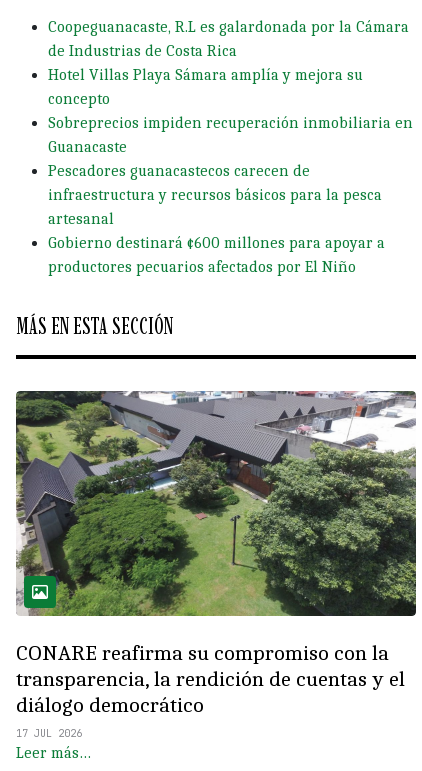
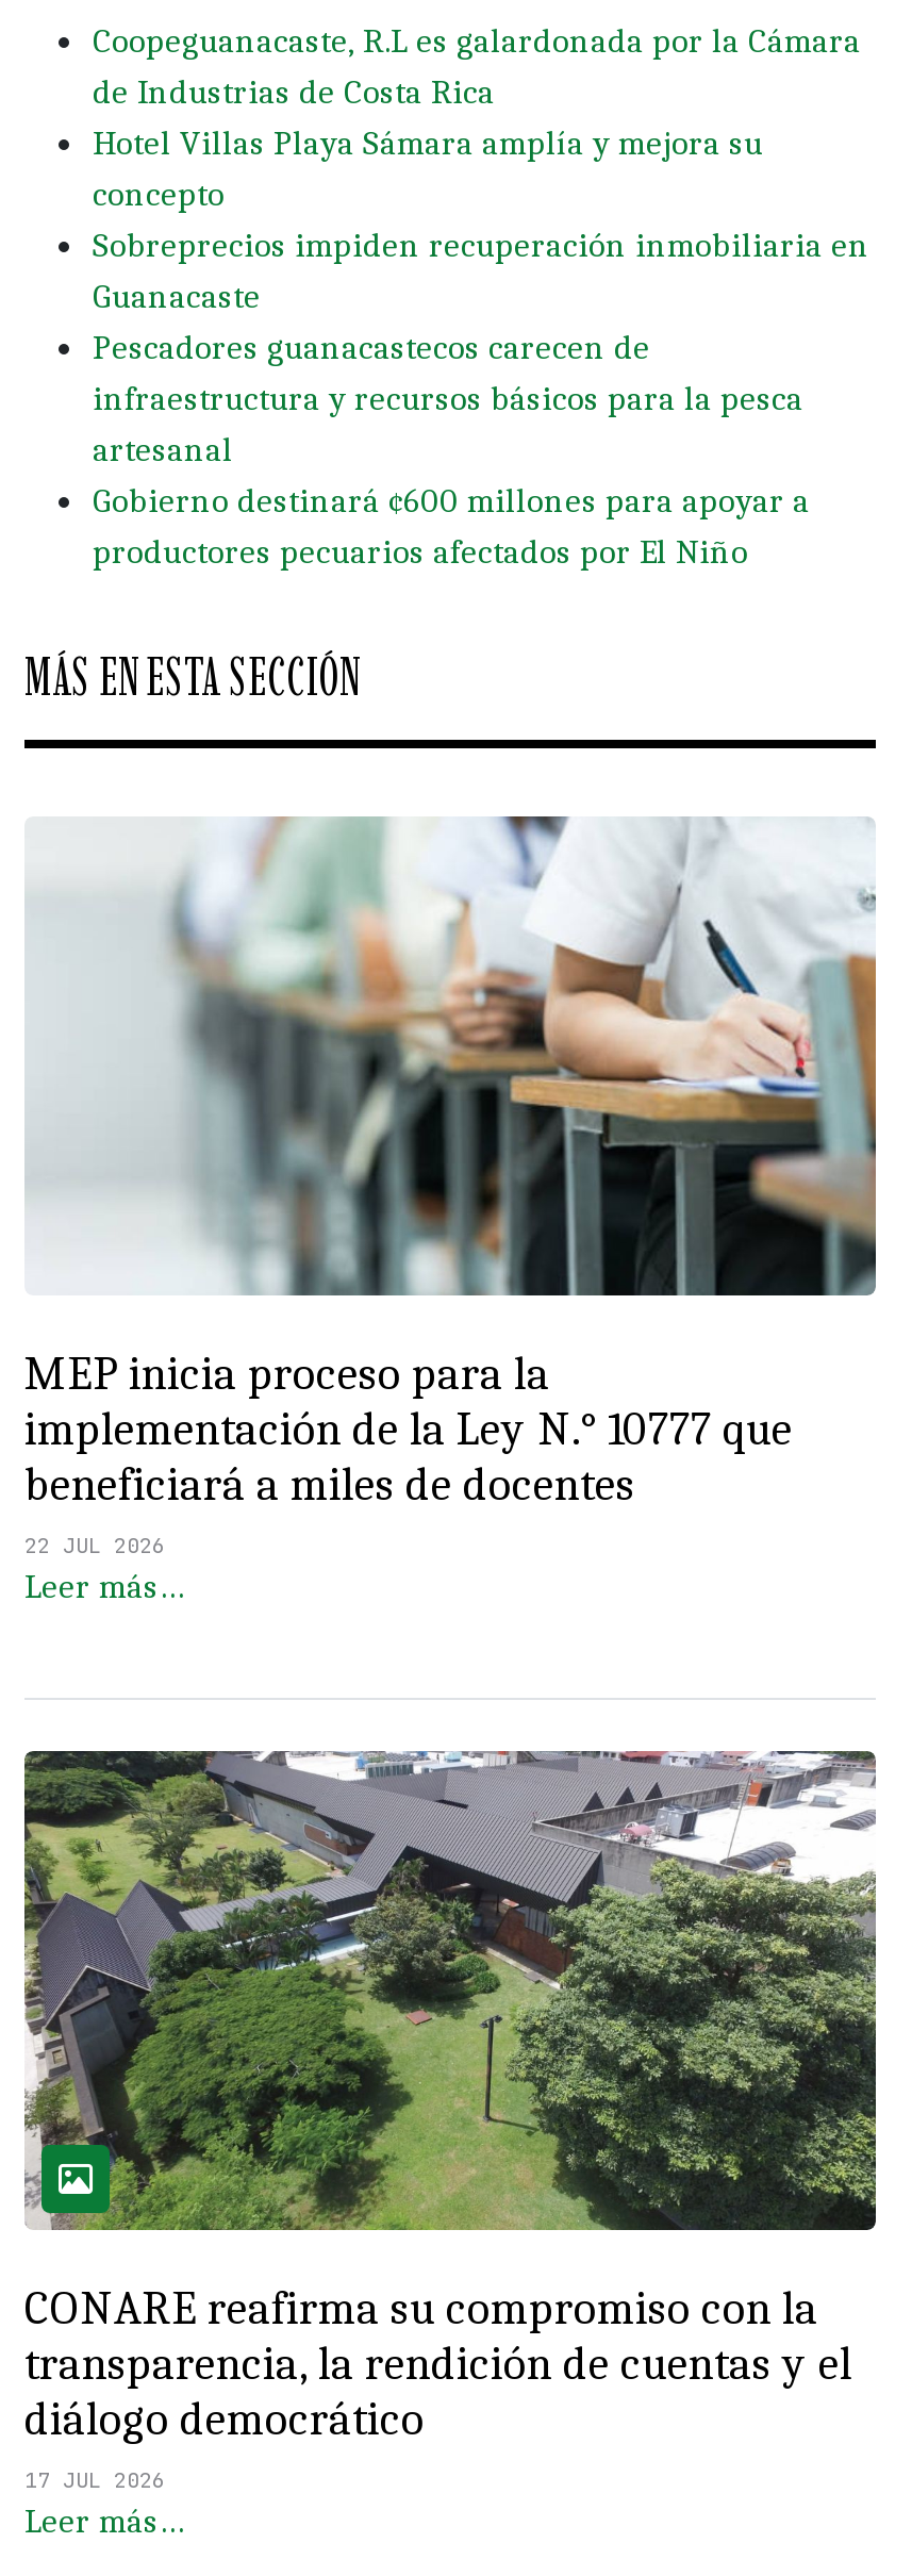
none -> [24,816,878,1606] [image] | MEP inicia proceso para la | implementación de la Ley N.° 10777 que | beneficiará a miles de docentes | 22 JUL 2026 | Leer más…

